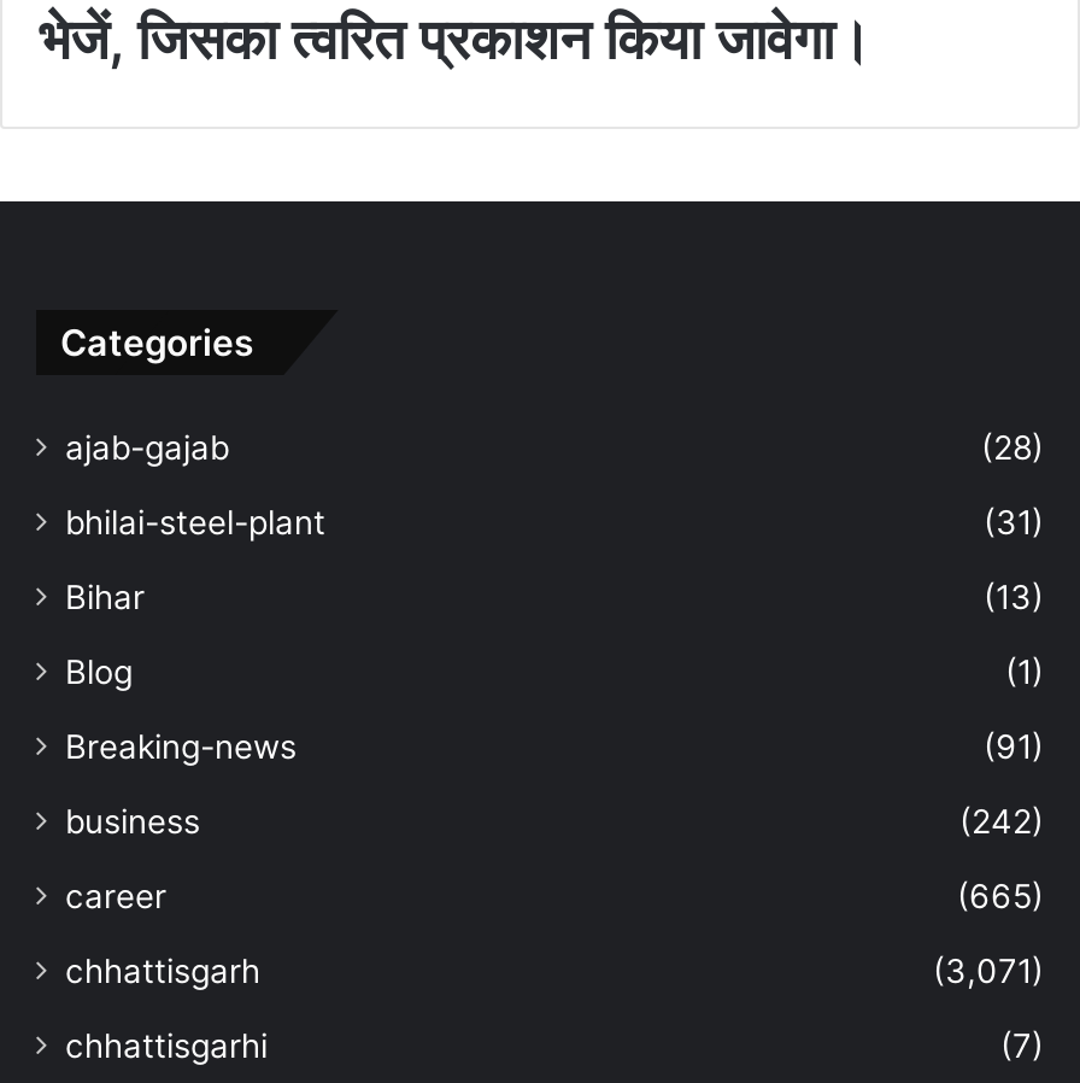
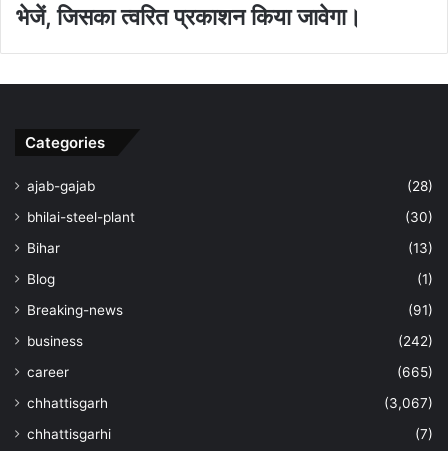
[984,504,1044,542] (31) -> [405,209,433,225] (30)
[933,953,1044,991] (3,071) -> [384,395,433,411] (3,067)

